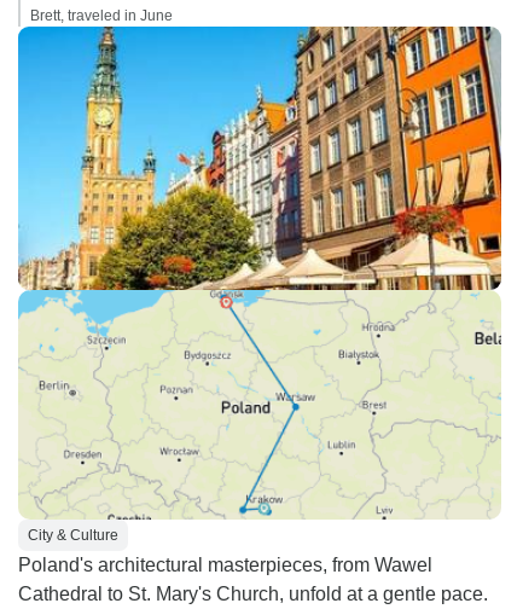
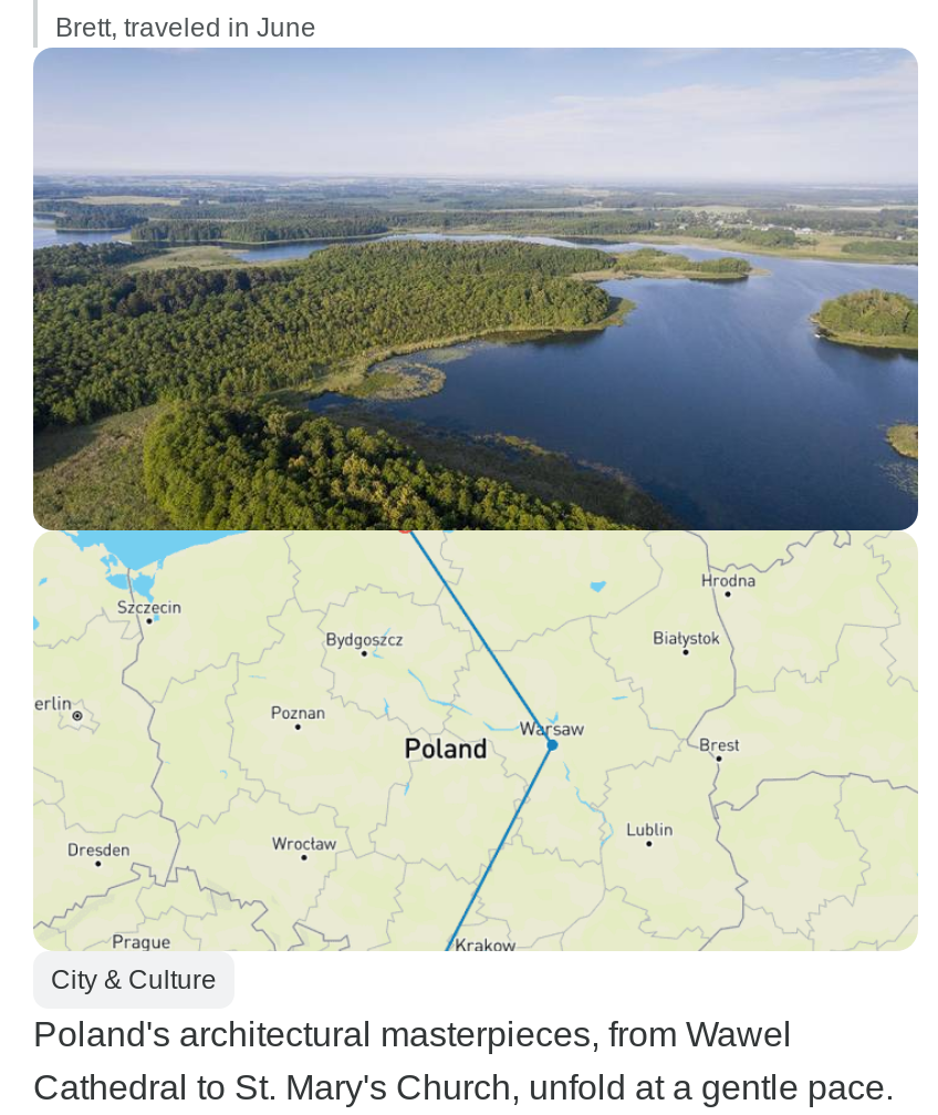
[17,25,502,521] [image] -> [31,48,920,951] [image]

